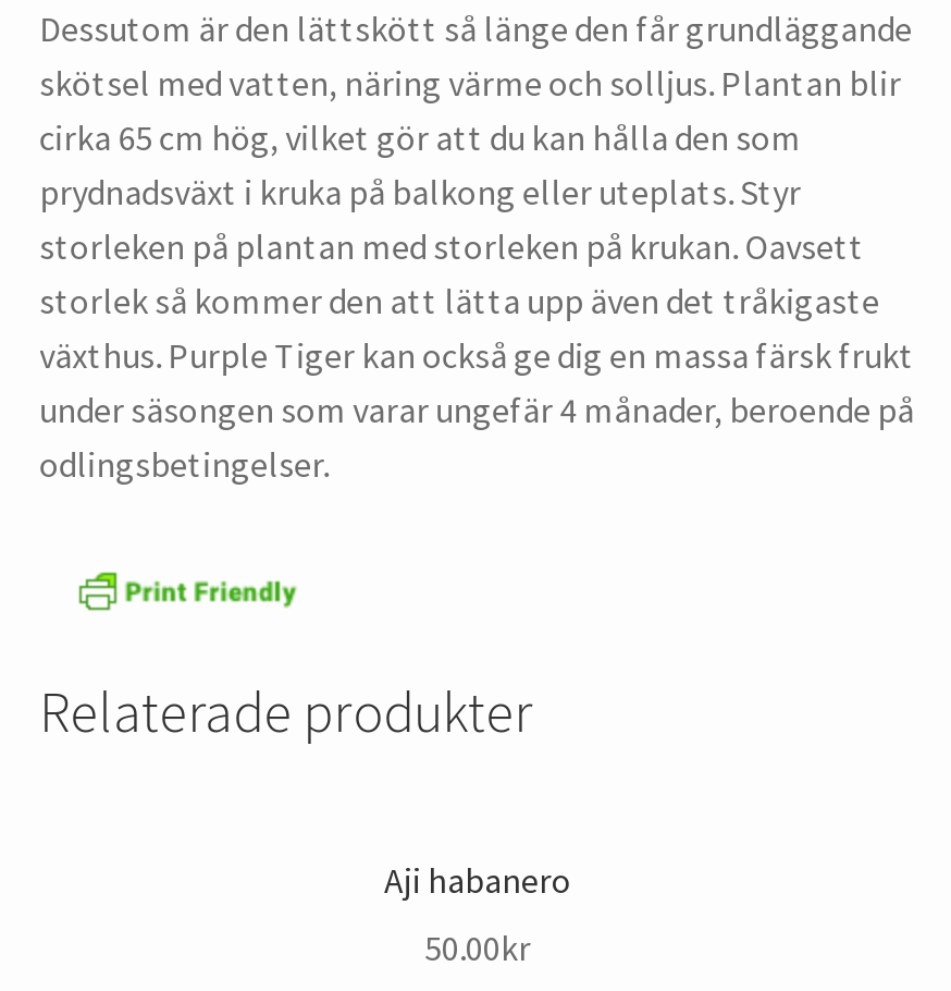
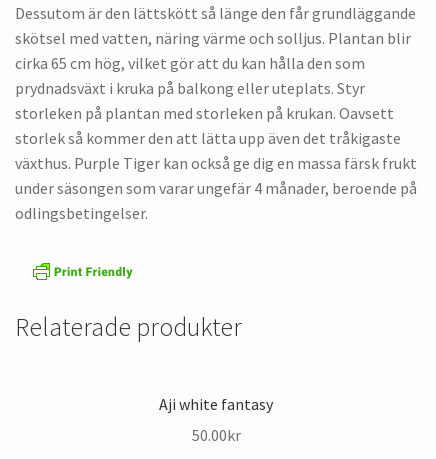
[384,858,571,902] Aji habanero -> [159,394,273,414] Aji white fantasy

